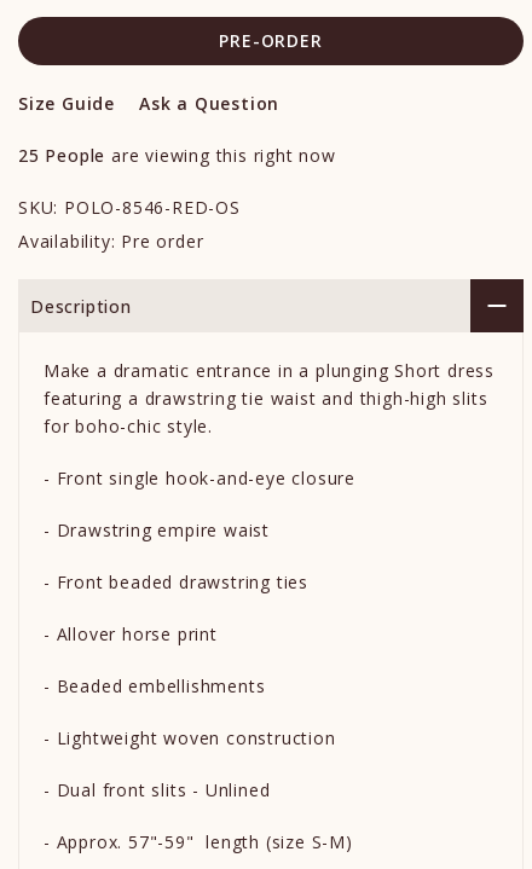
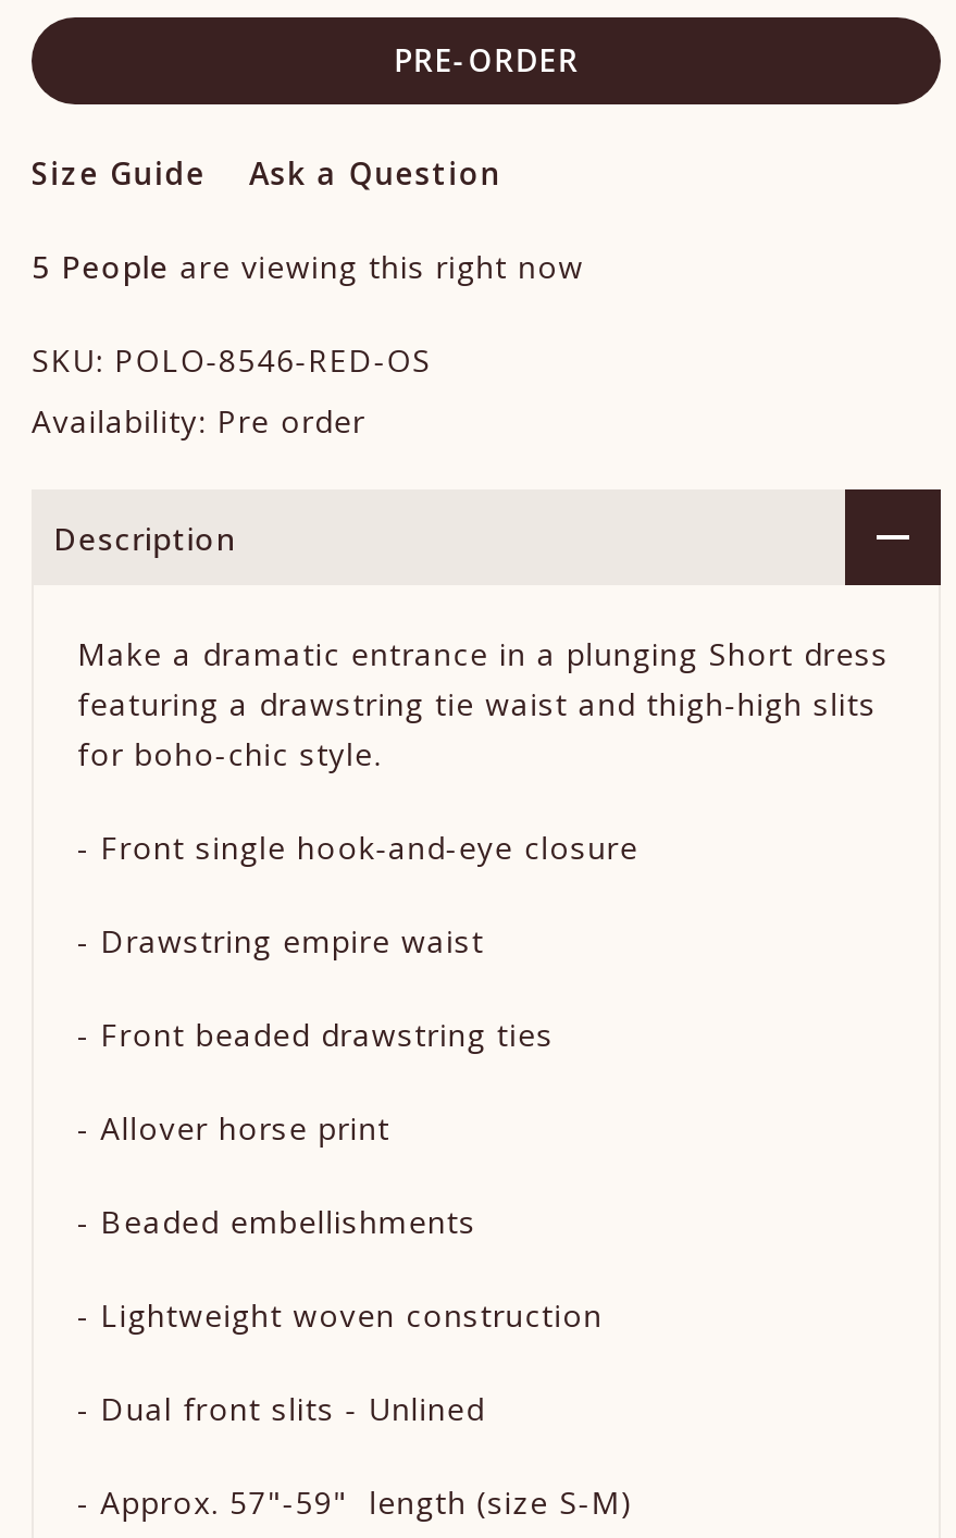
[18,144,336,167] 25 People are viewing this right now -> [32,246,584,287] 5 People are viewing this right now

